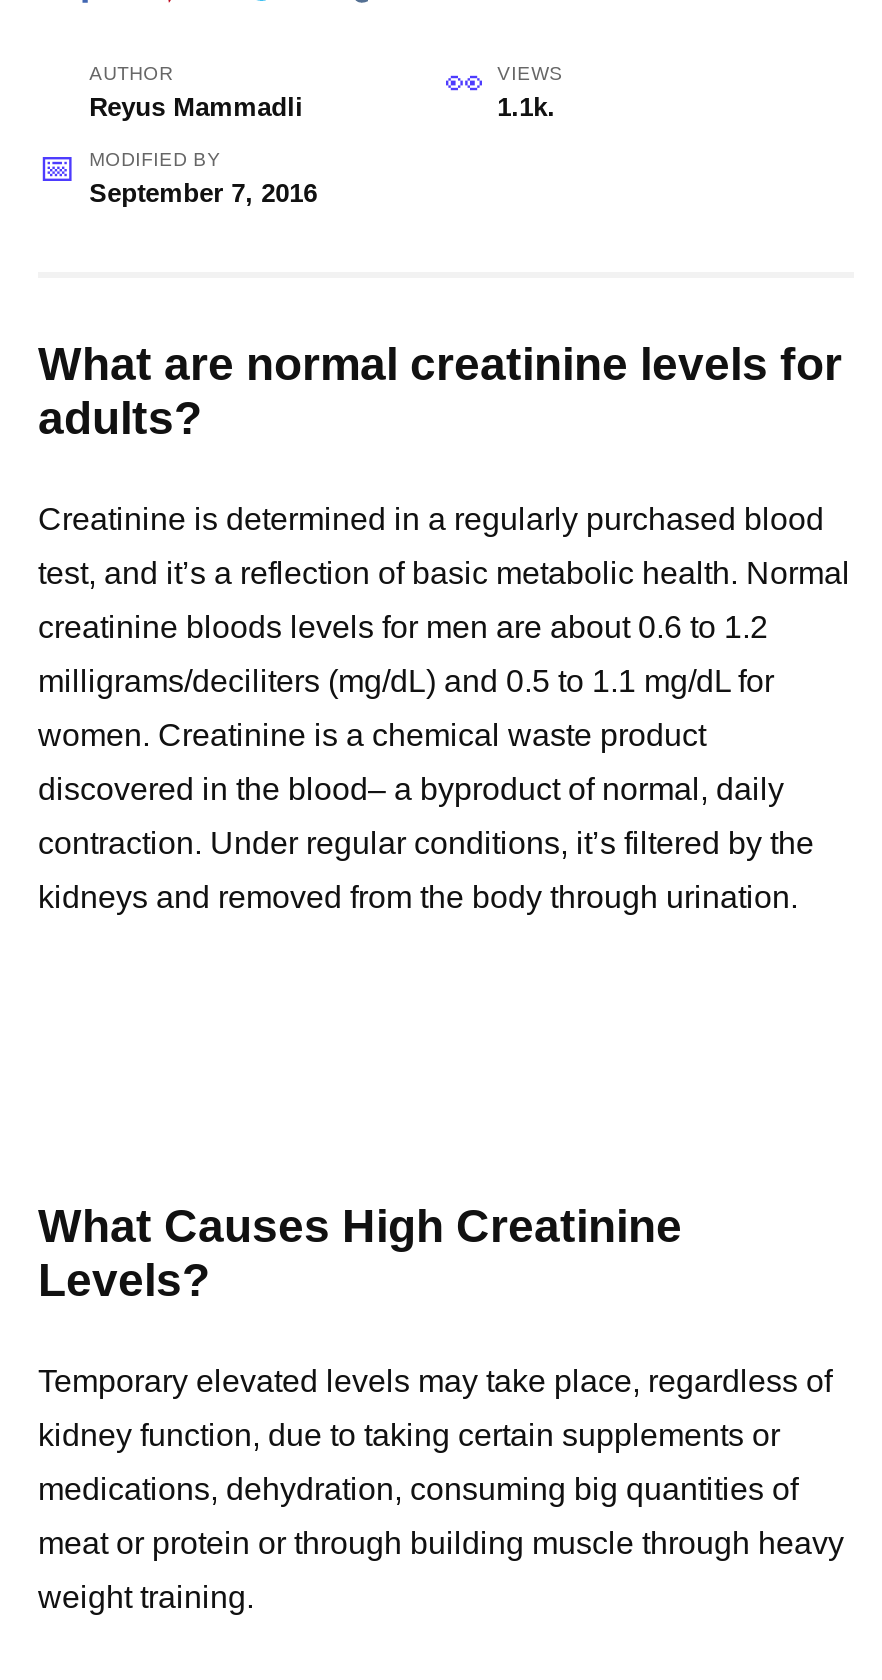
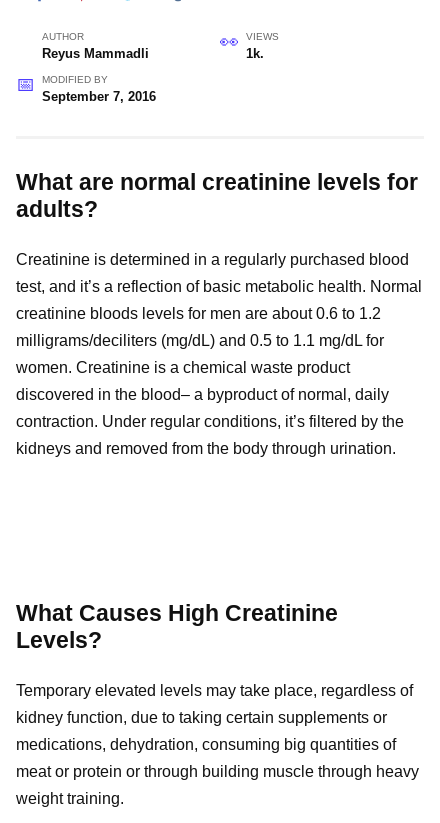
[497,92,555,122] 1.1k. -> [246,46,264,61] 1k.

